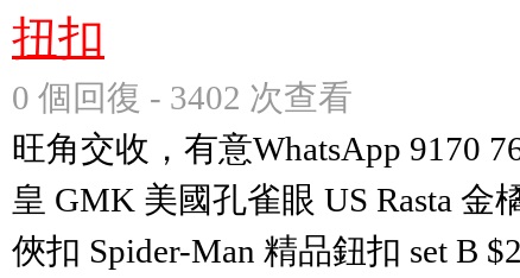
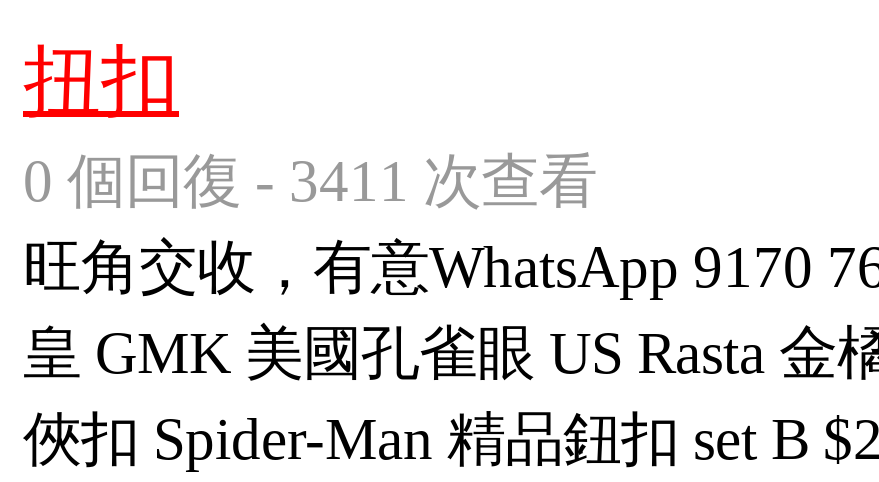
[12,78,353,116] 0 個回復 - 3402 次查看 -> [23,149,597,213] 0 個回復 - 3411 次查看

